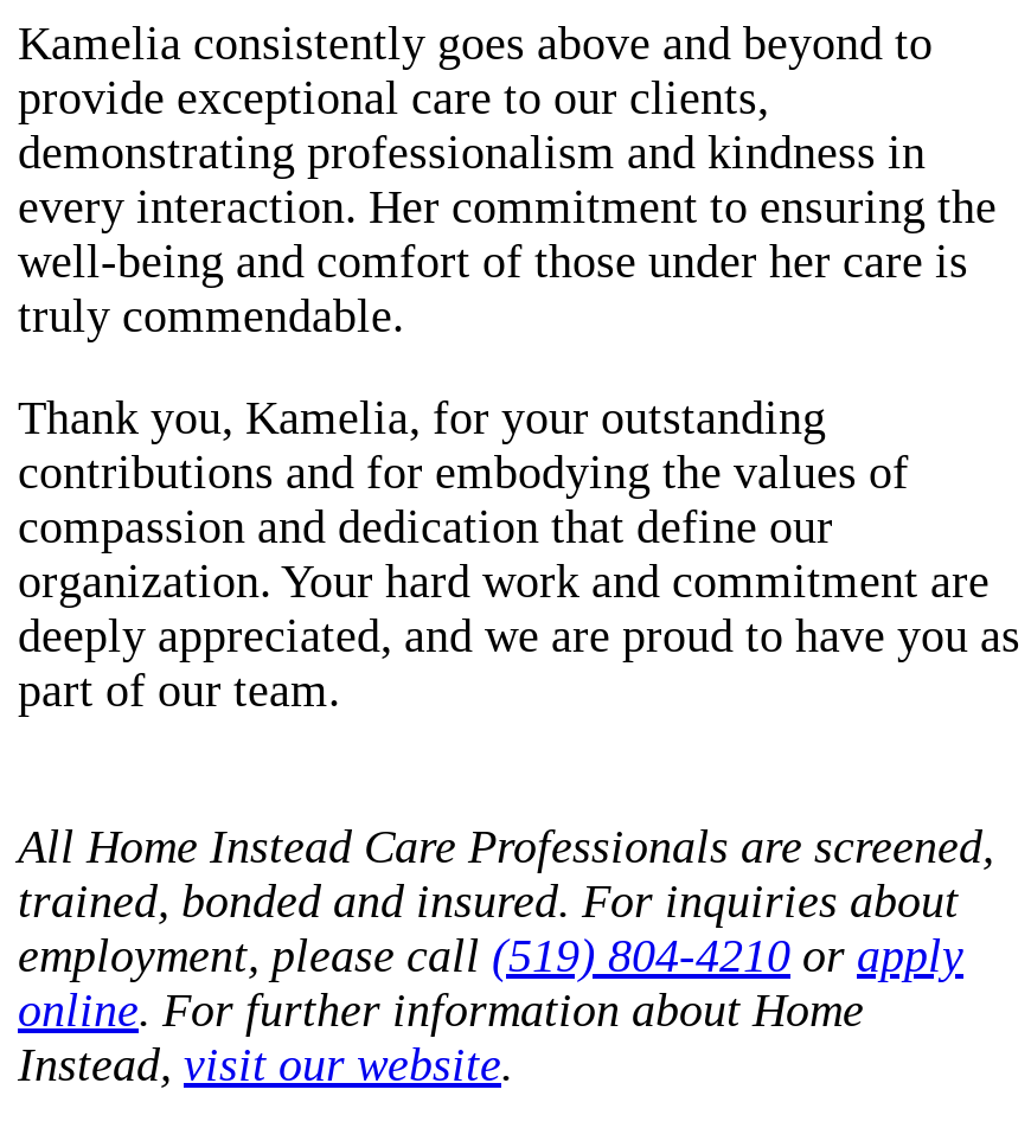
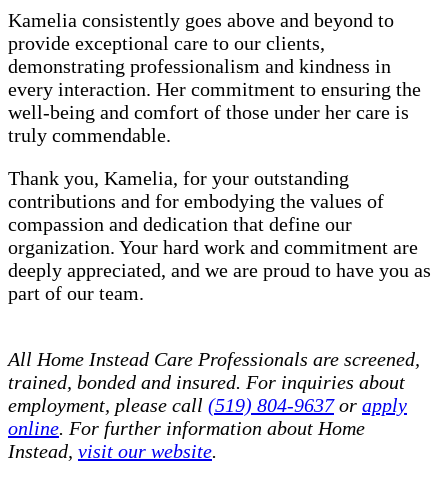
[18,928,963,980] employment, please call (519) 804-4210 or apply -> [8,394,407,416] employment, please call (519) 804-9637 or apply

